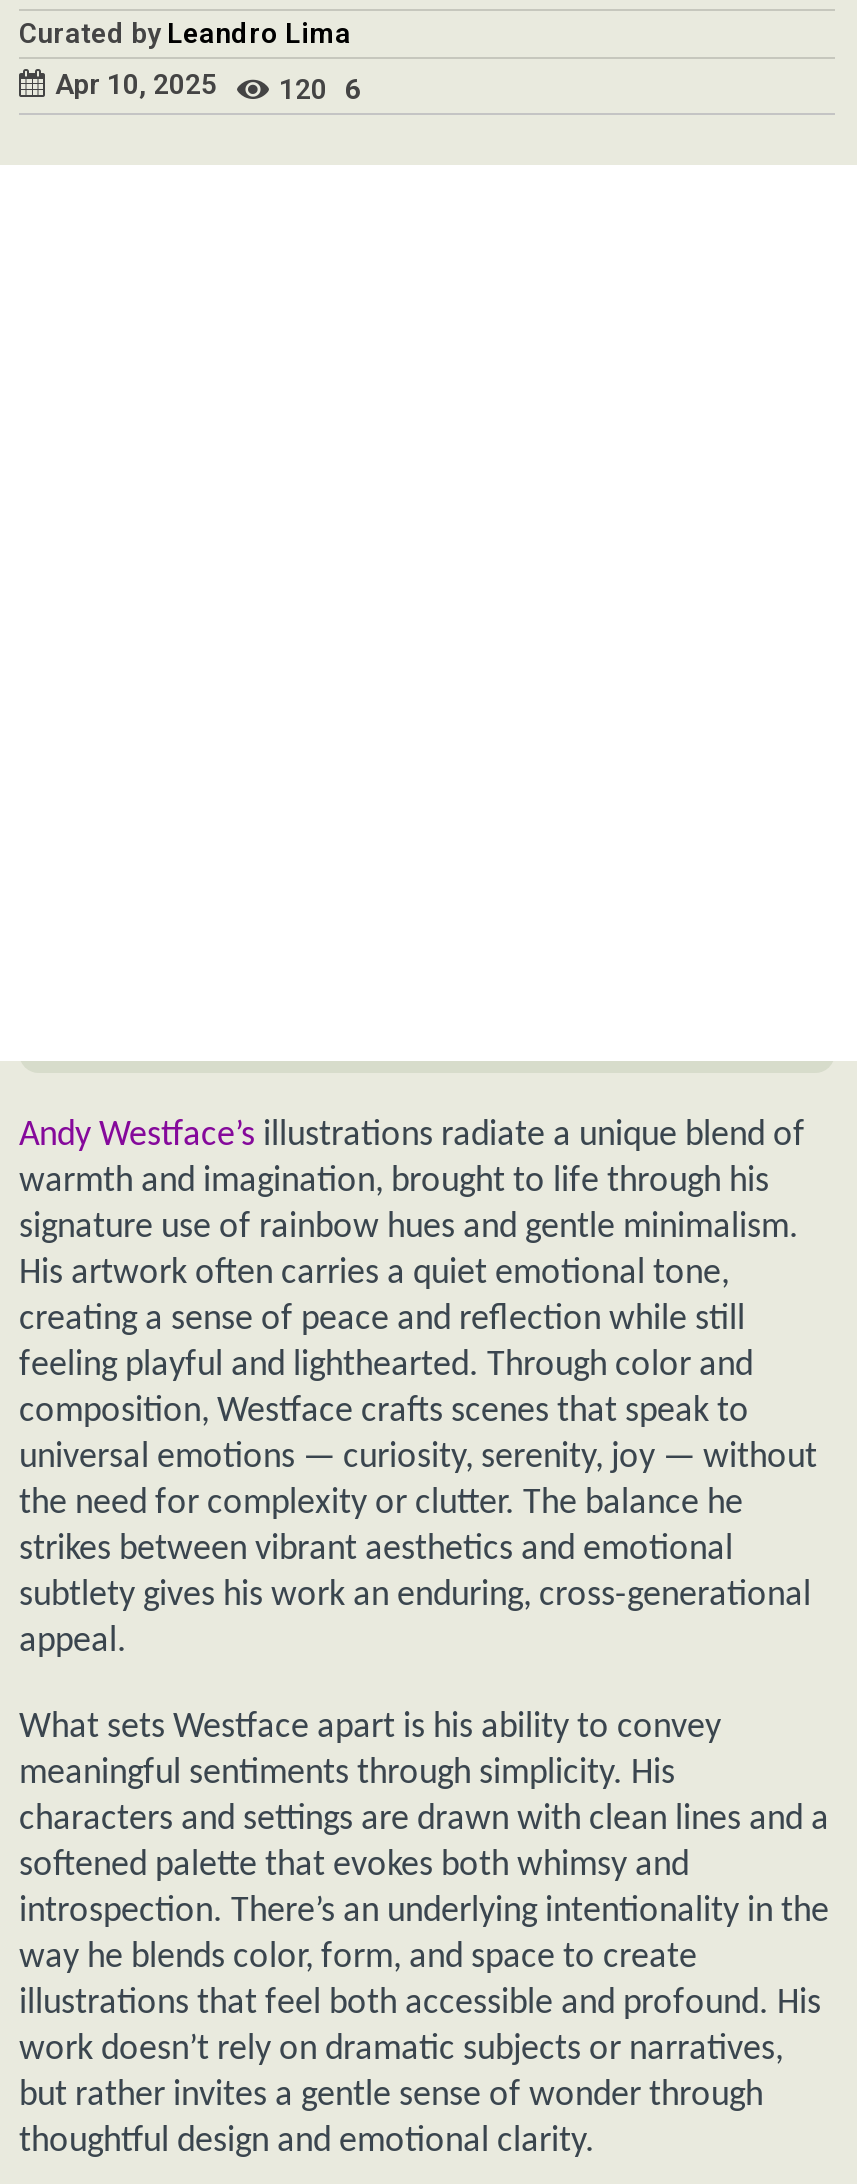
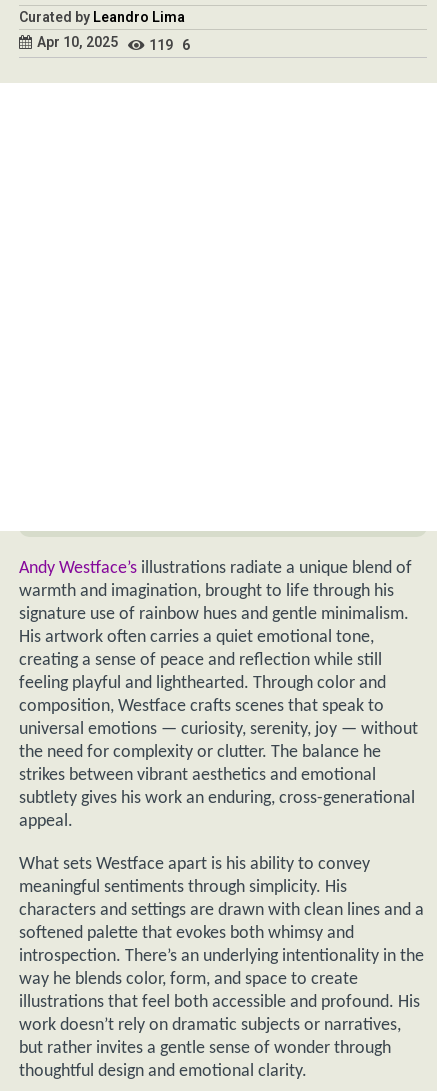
[55,68,361,105] Apr 10, 2025 120 6 -> [37,34,190,53] Apr 10, 2025 119 6

